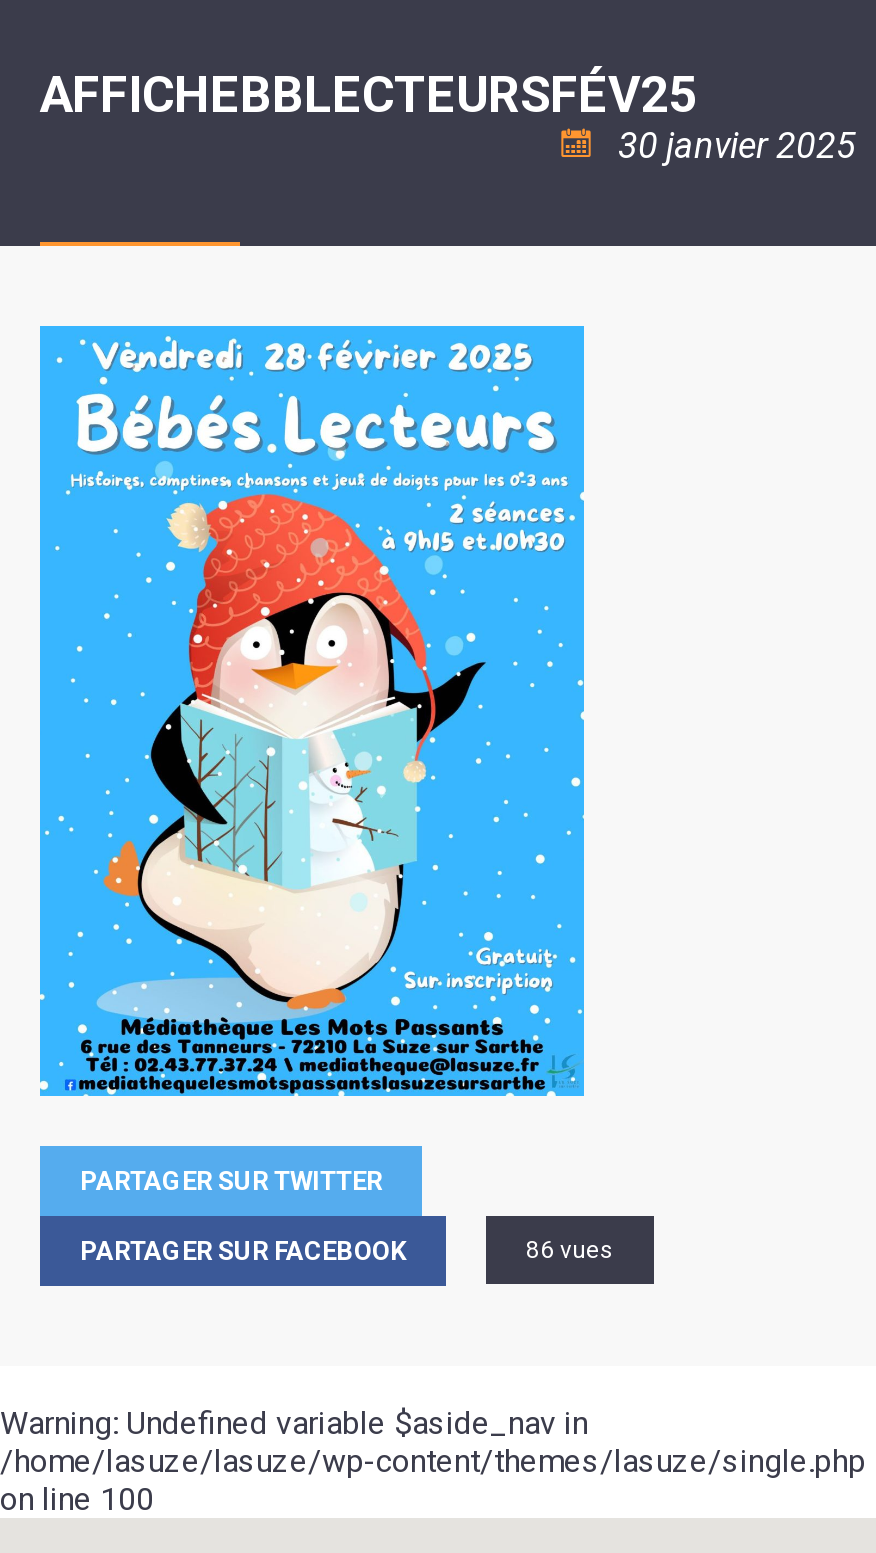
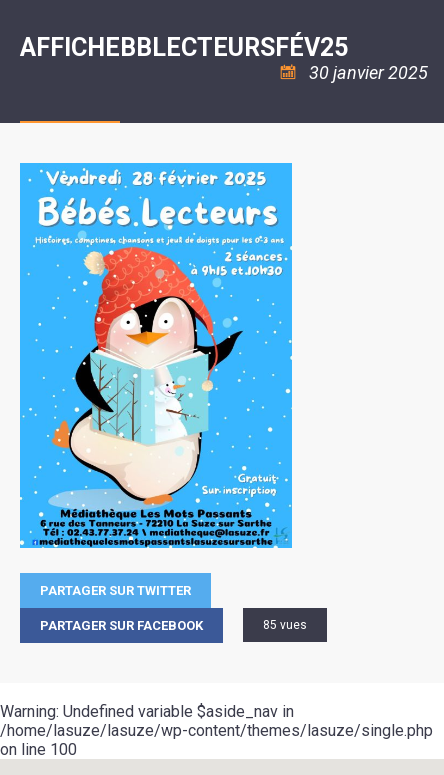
[526,1236,614,1264] 86 vues -> [263,618,307,632] 85 vues

